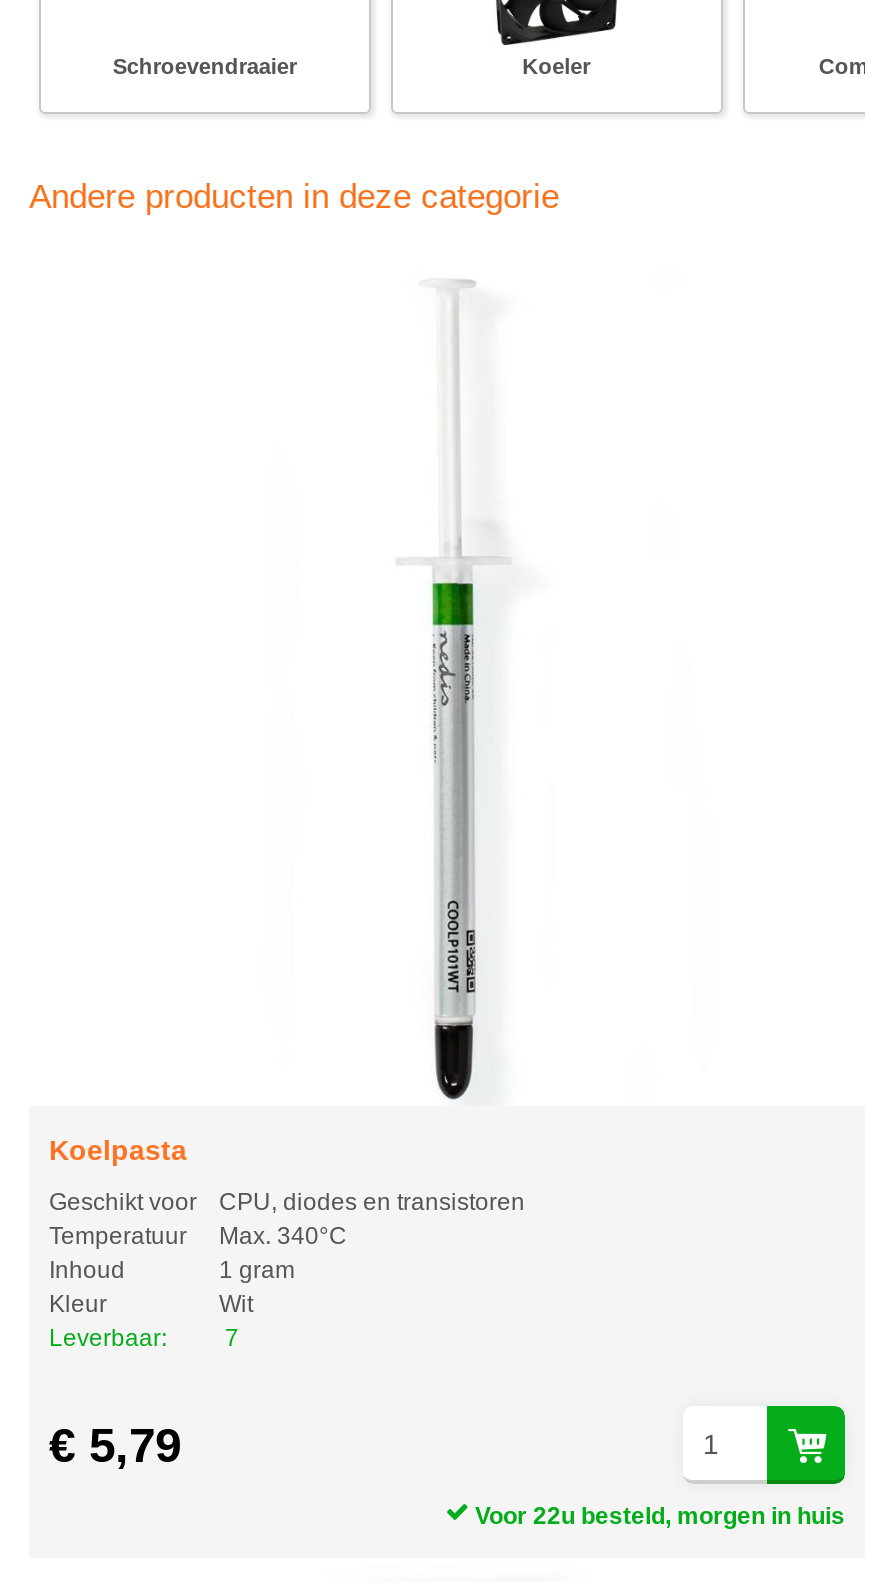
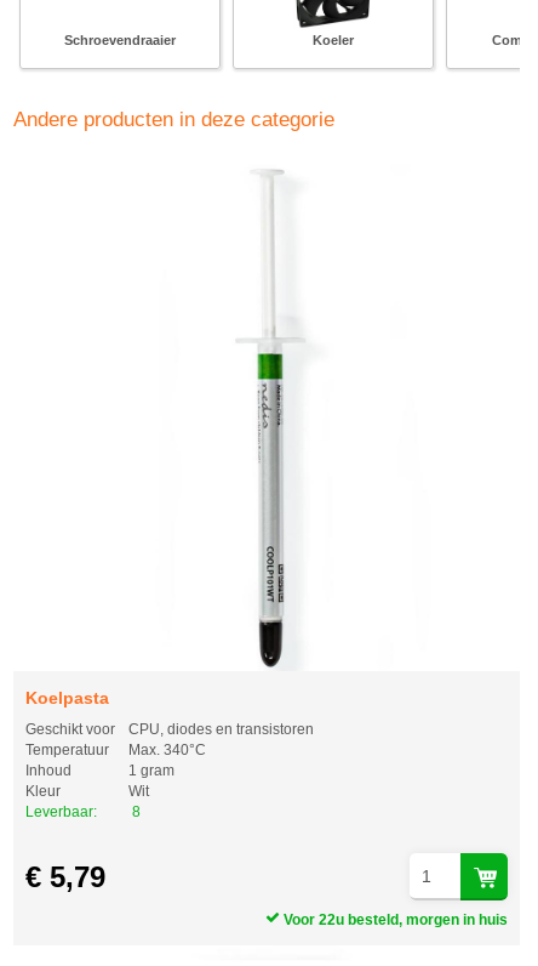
[225,1324,239,1352] 7 -> [132,803,141,820] 8

